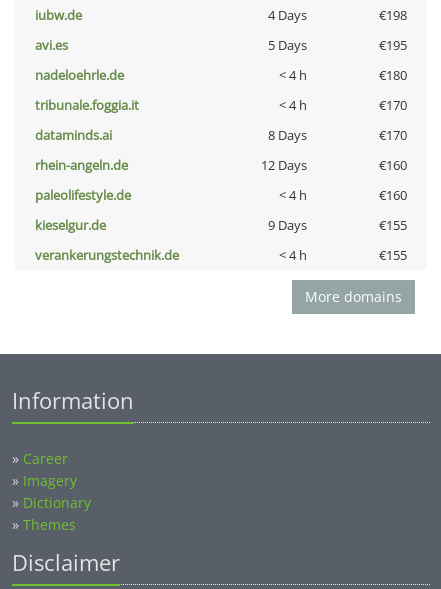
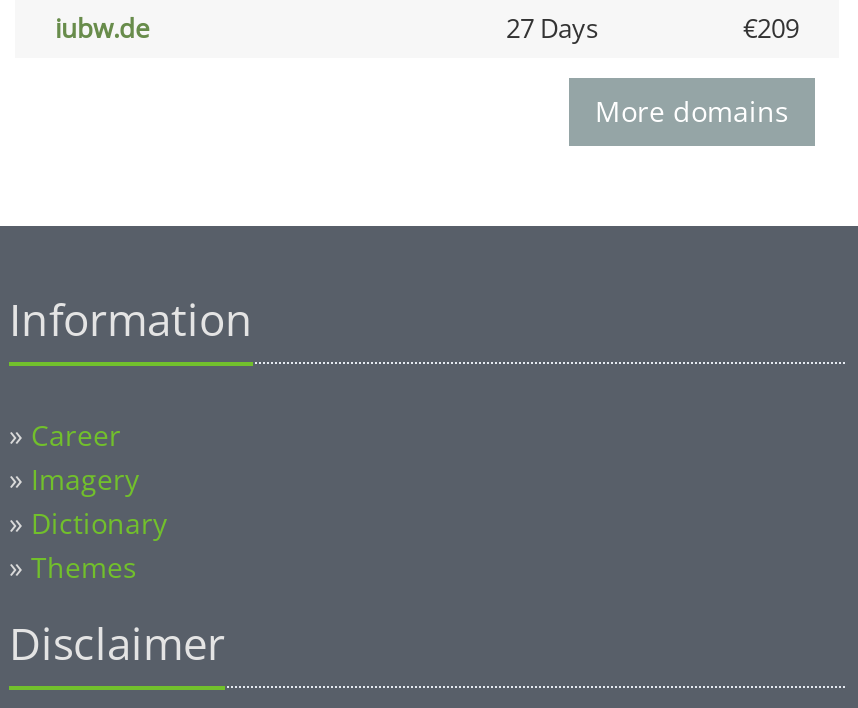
[35,6,407,264] 4 Days | €198 | avi.es | 5 Days | €195 | nadeloehrle.de | < 4 h | €180 | tribunale.foggia.it | < 4 h | €170 | dataminds.ai | 8 Days | €170 | rhein-angeln.de | 12 Days | €160 | paleolifestyle.de | < 4 h | €160 | kieselgur.de | 9 Days | €155 | verankerungstechnik.de | < 4 h | €155 -> [506,10,799,46] 27 Days | €209

